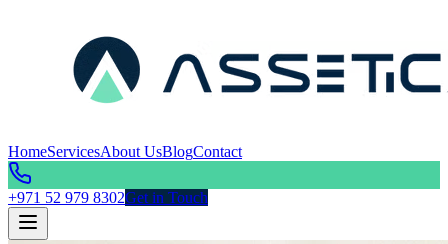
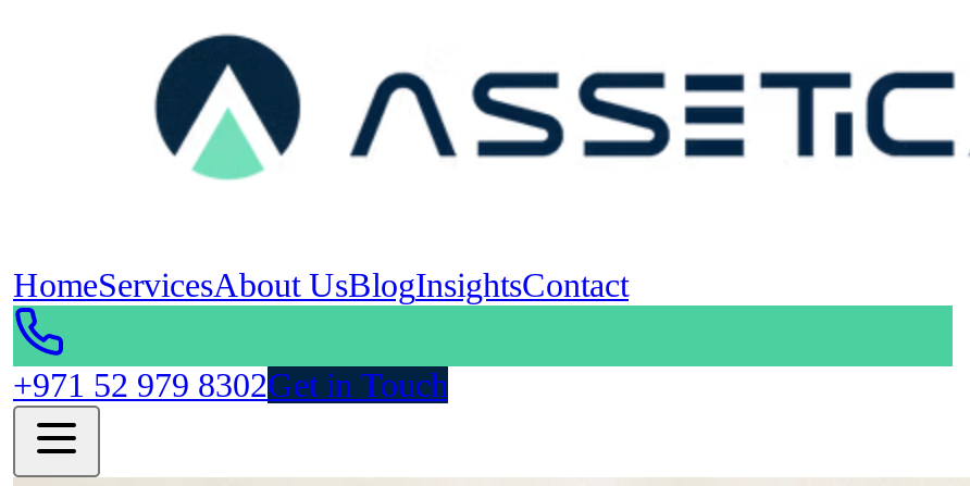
[8,143,242,160] HomeServicesAbout UsBlogContact -> [13,266,629,303] HomeServicesAbout UsBlogInsightsContact

